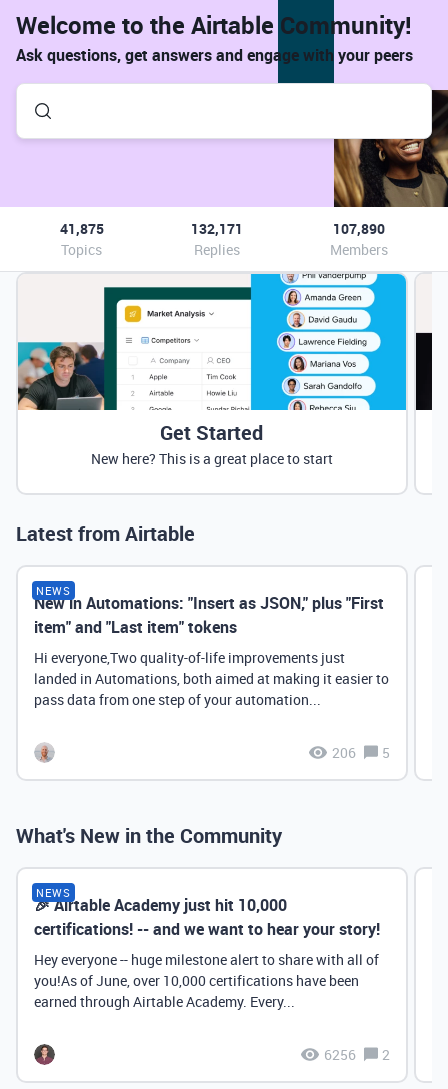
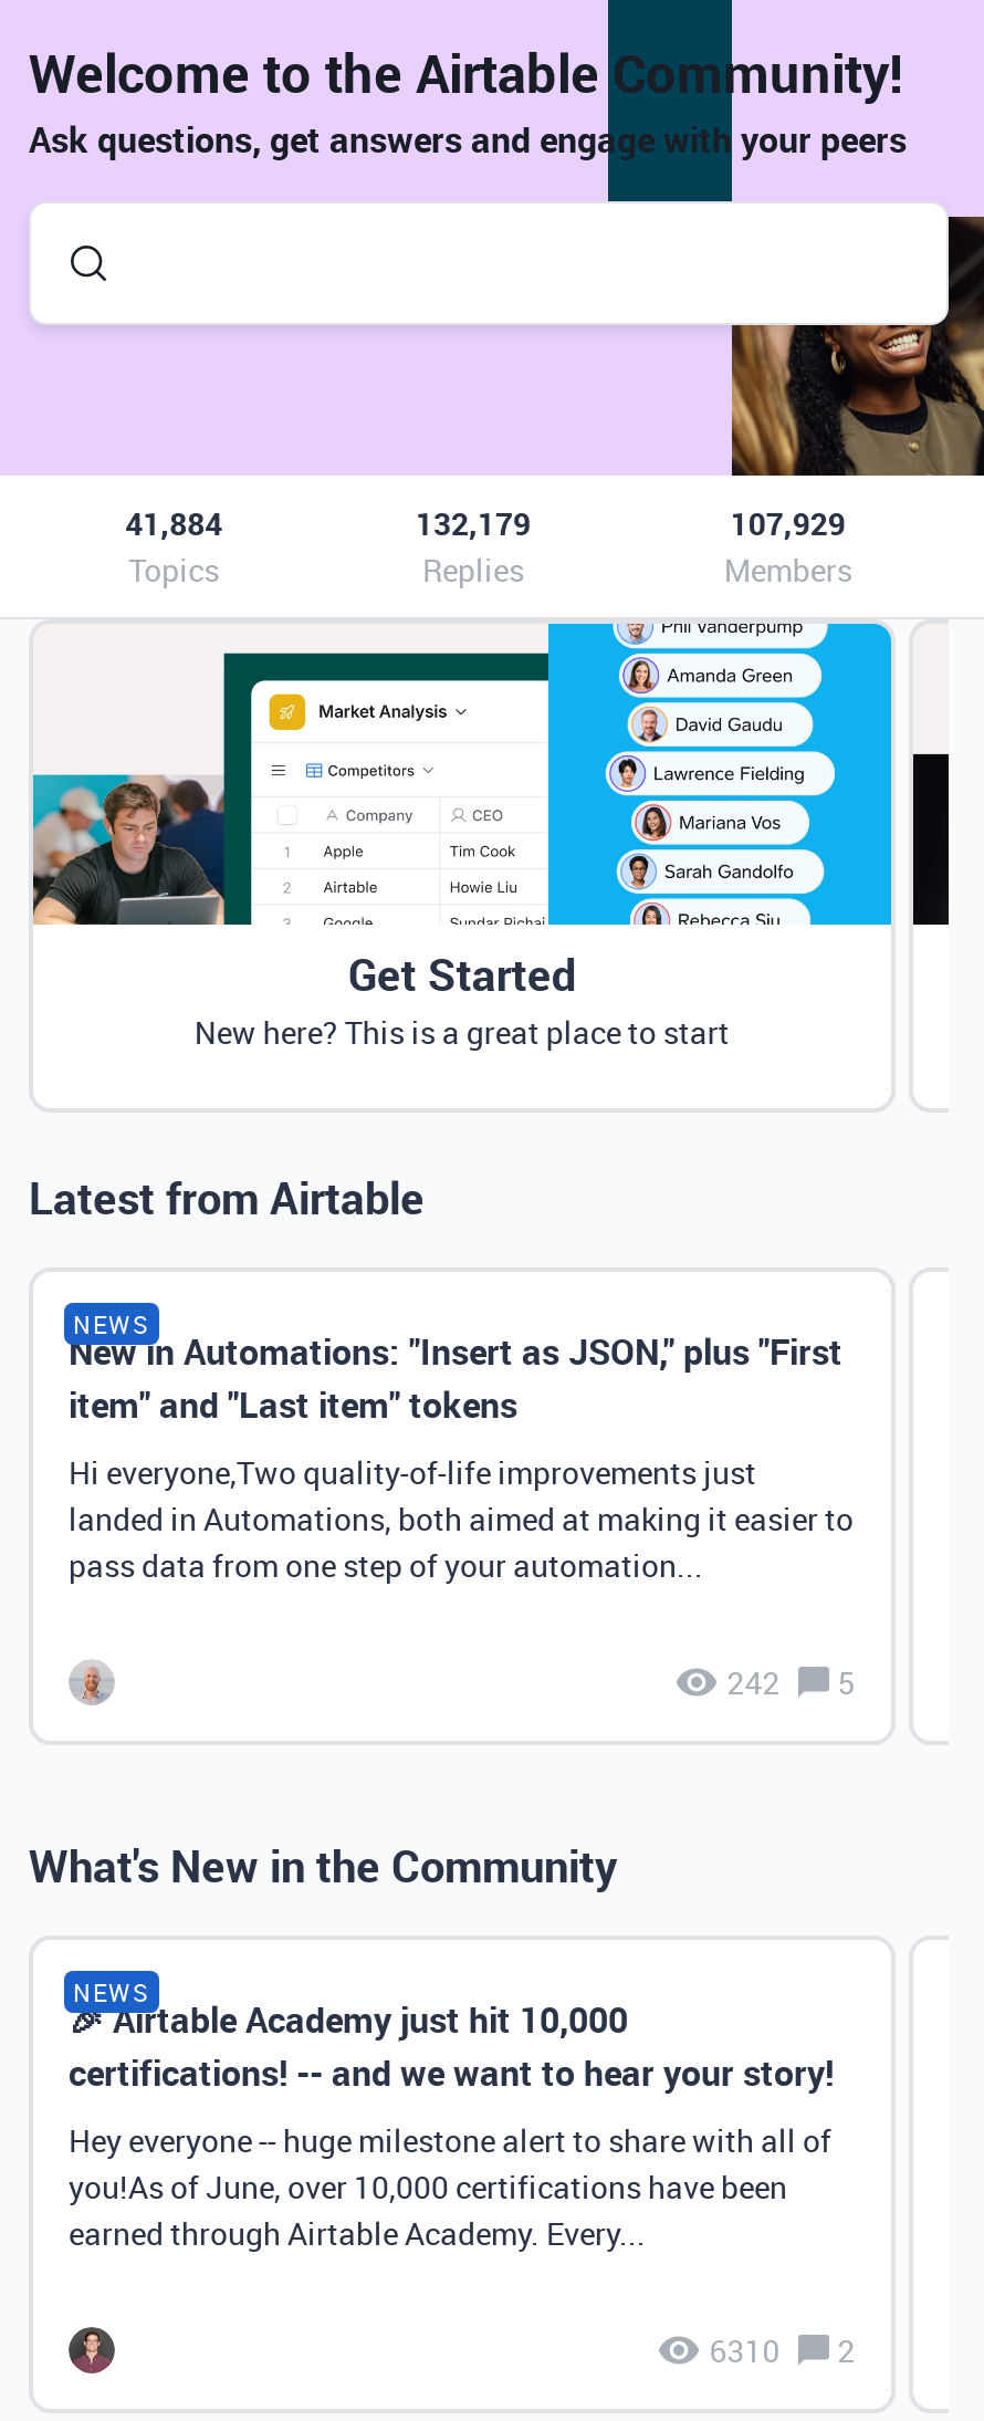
[60,219,104,238] 41,875 -> [125,502,223,544] 41,884
[191,219,243,238] 132,171 -> [416,502,531,544] 132,179
[333,219,385,238] 107,890 -> [730,502,845,544] 107,929
[332,743,390,762] 206 5 -> [727,1661,855,1703] 242 5
[324,1045,390,1064] 6256 2 -> [709,2329,855,2371] 6310 2

